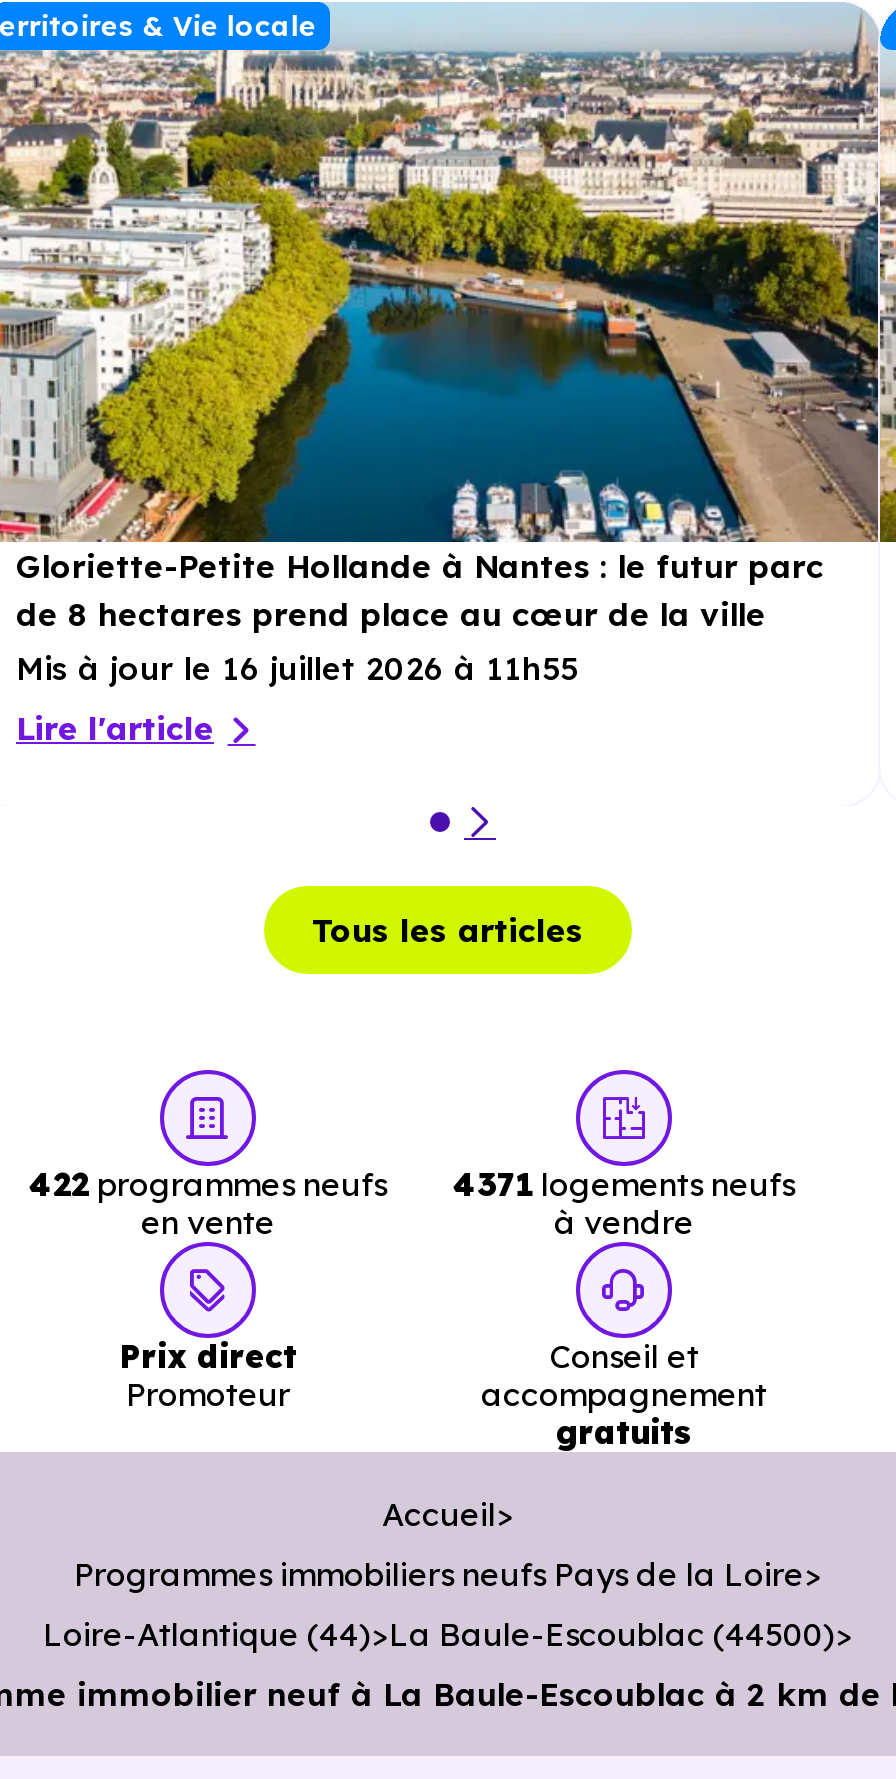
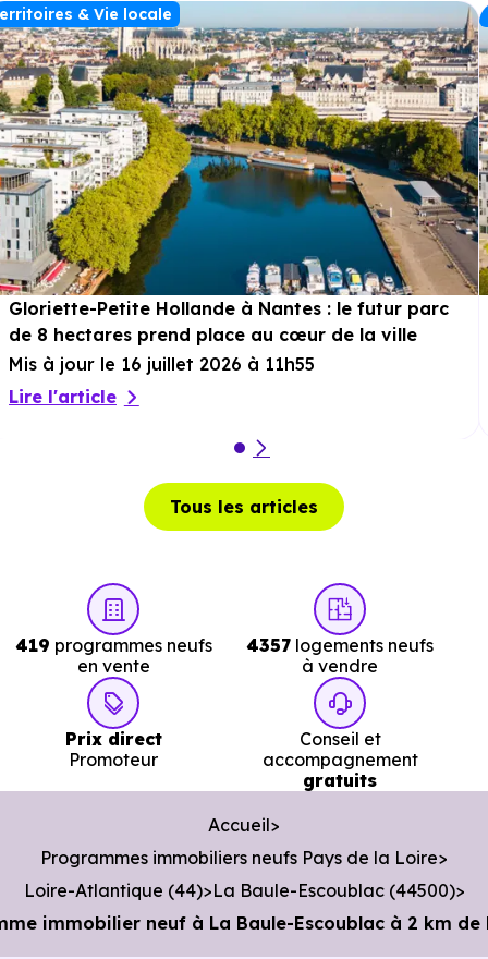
[29,1164,387,1204] 422 programmes neufs -> [15,634,212,656] 419 programmes neufs
[453,1164,795,1204] 4371 logements neufs -> [246,634,434,656] 4357 logements neufs

